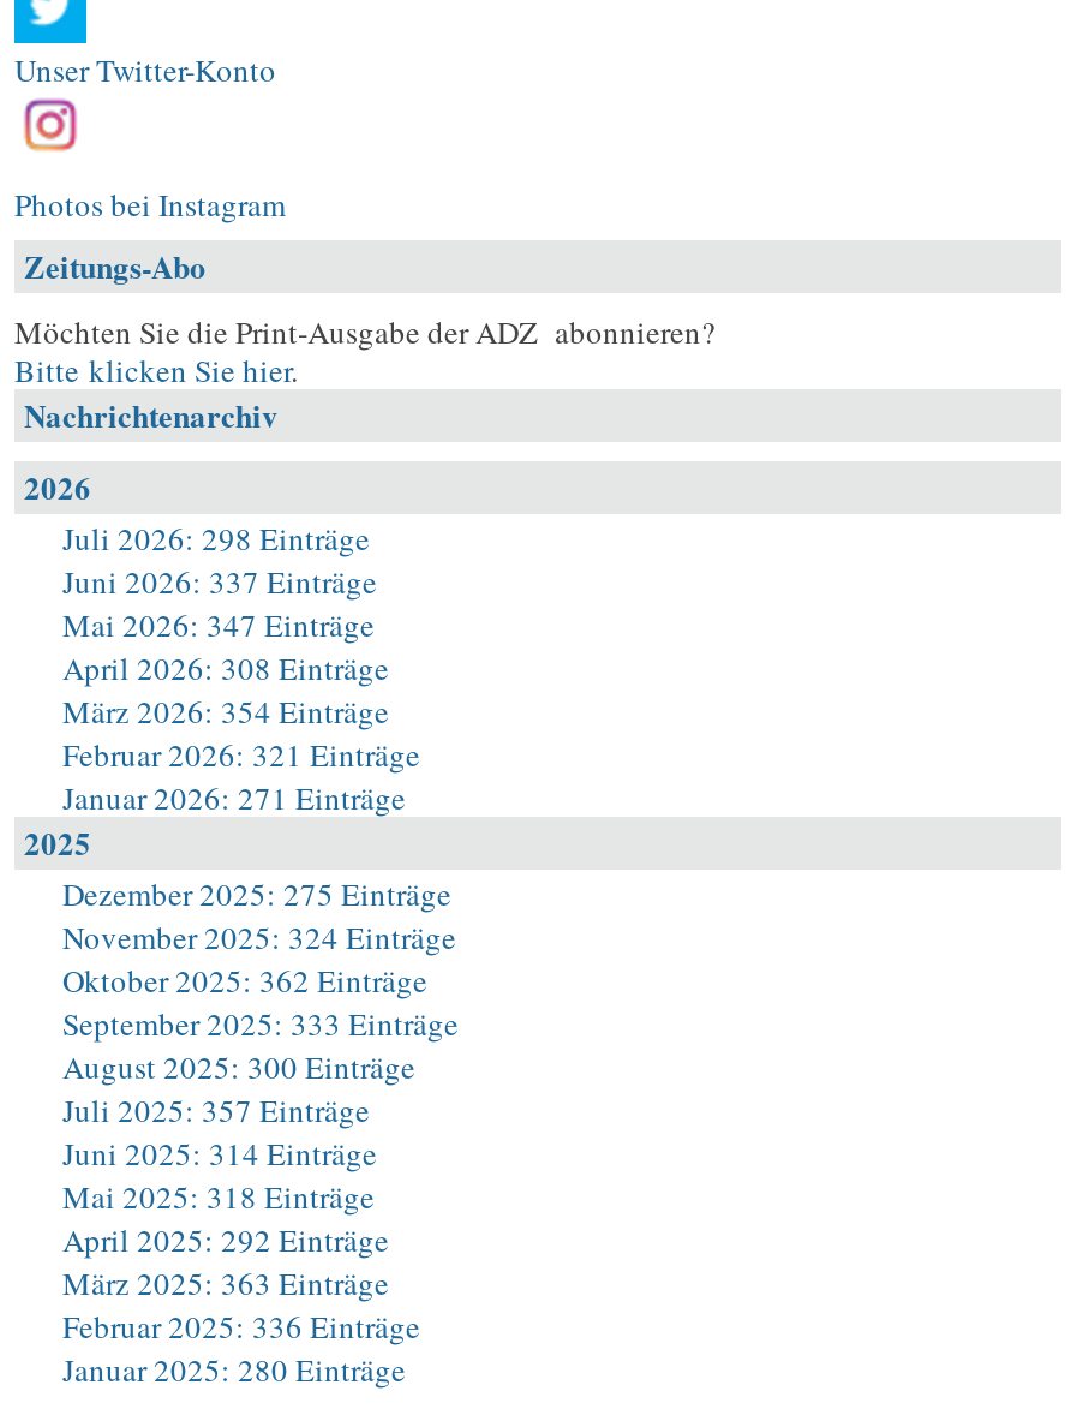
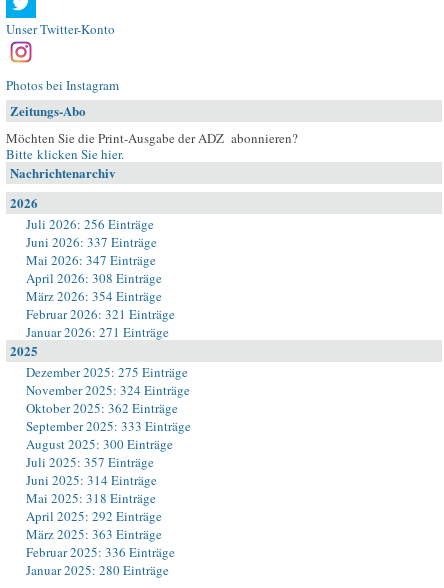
[62,517,370,560] Juli 2026: 298 Einträge -> [26,215,154,233] Juli 2026: 256 Einträge

